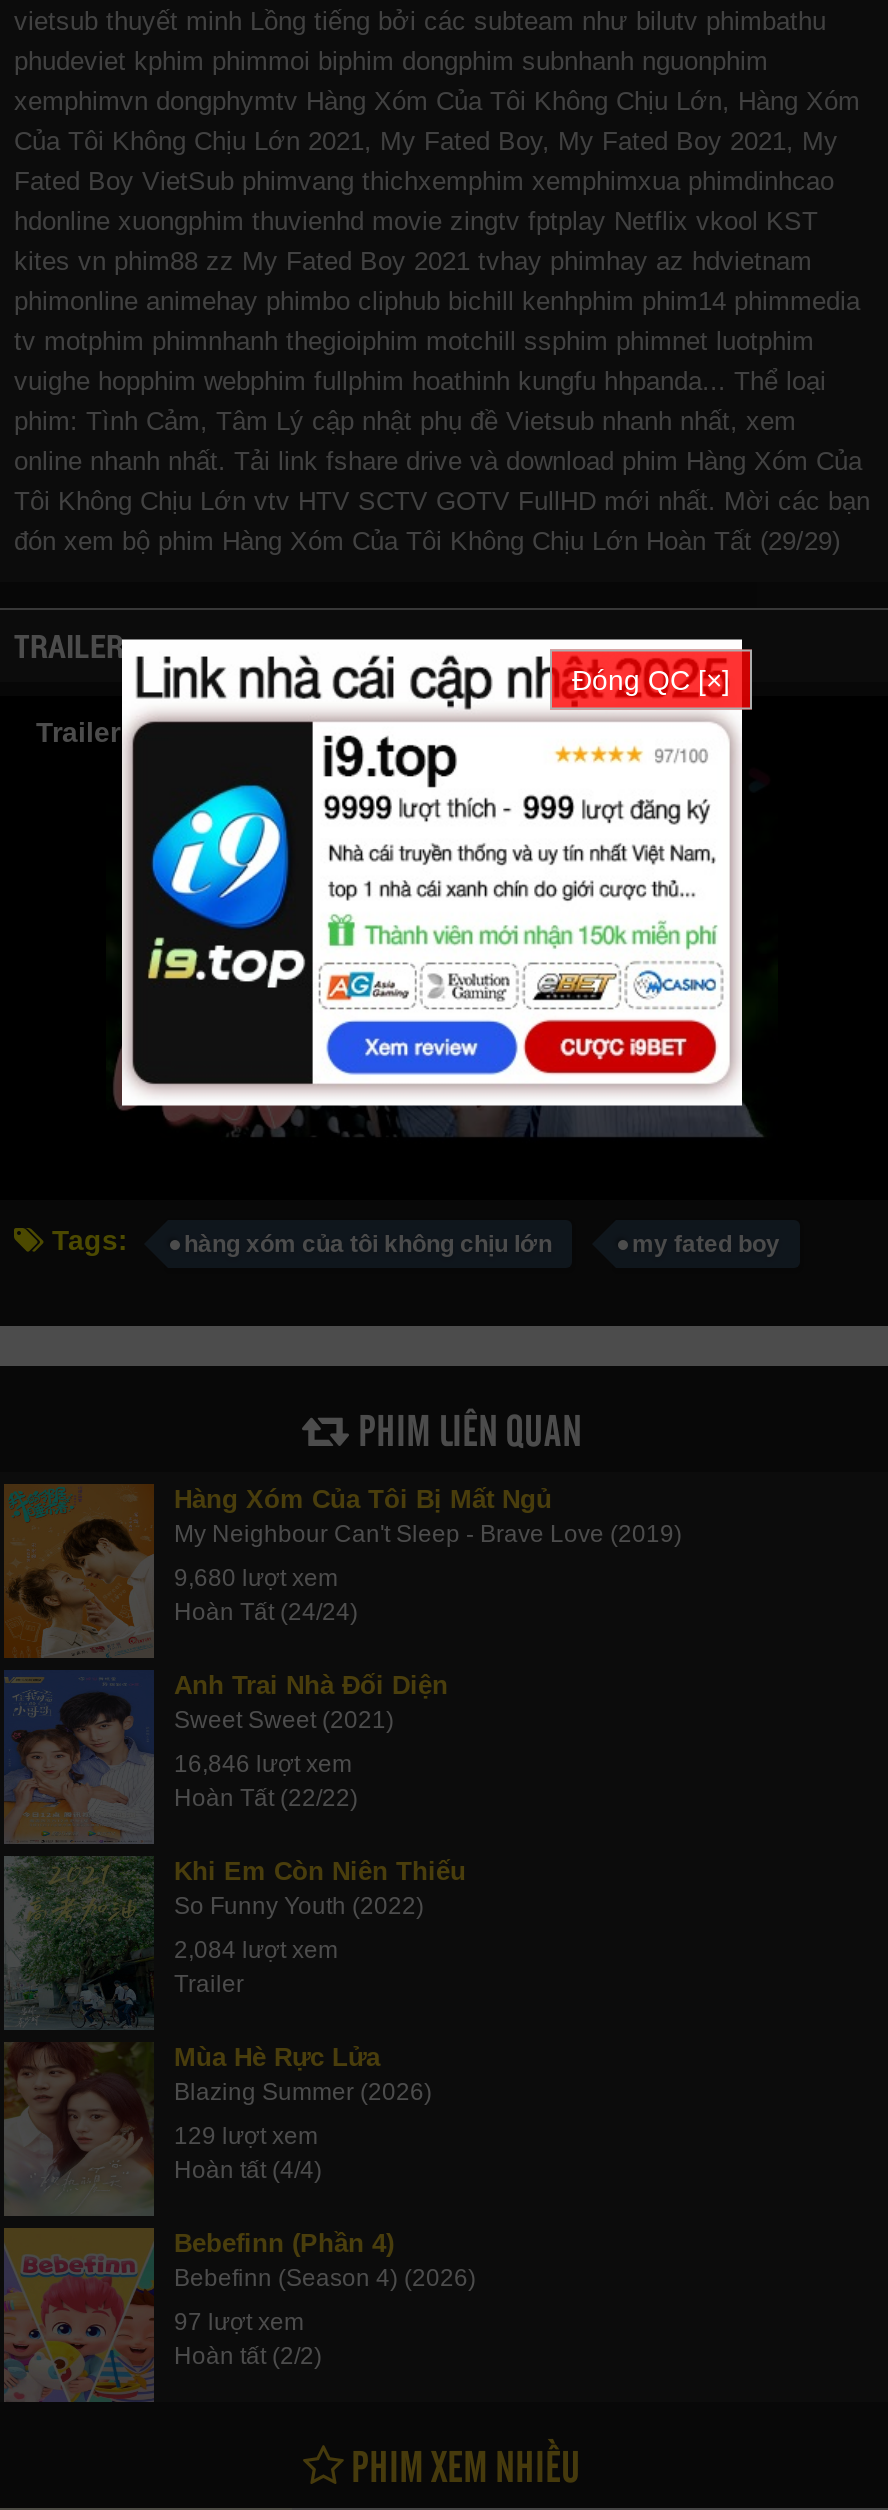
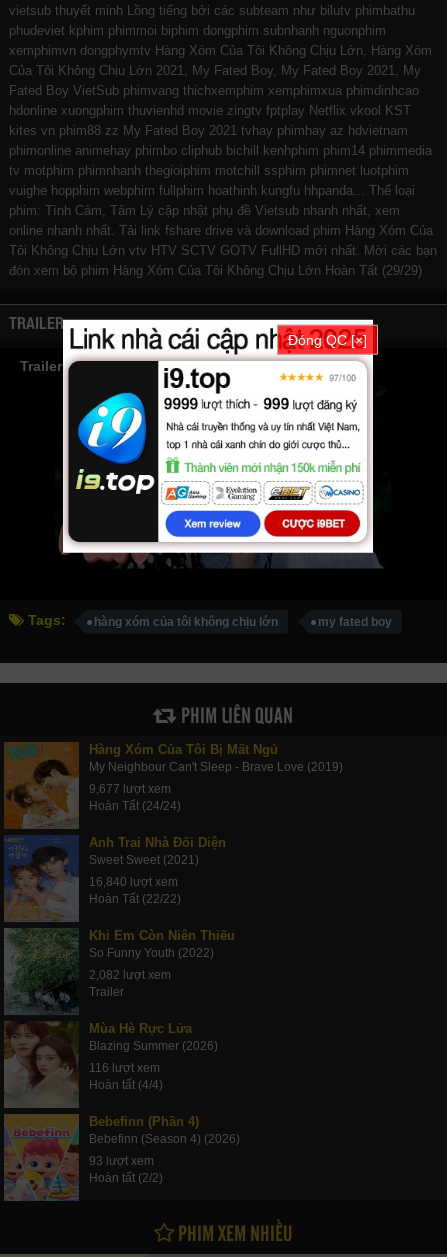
[174,1565,338,1593] 9,680 lượt xem -> [89,782,171,796] 9,677 lượt xem
[174,1751,352,1779] 16,846 lượt xem -> [89,875,178,889] 16,840 lượt xem
[174,1937,338,1965] 2,084 lượt xem -> [89,968,171,982] 2,082 lượt xem
[174,2123,318,2151] 129 lượt xem -> [89,1061,160,1075] 116 lượt xem
[174,2309,304,2337] 97 lượt xem -> [89,1154,154,1168] 93 lượt xem

